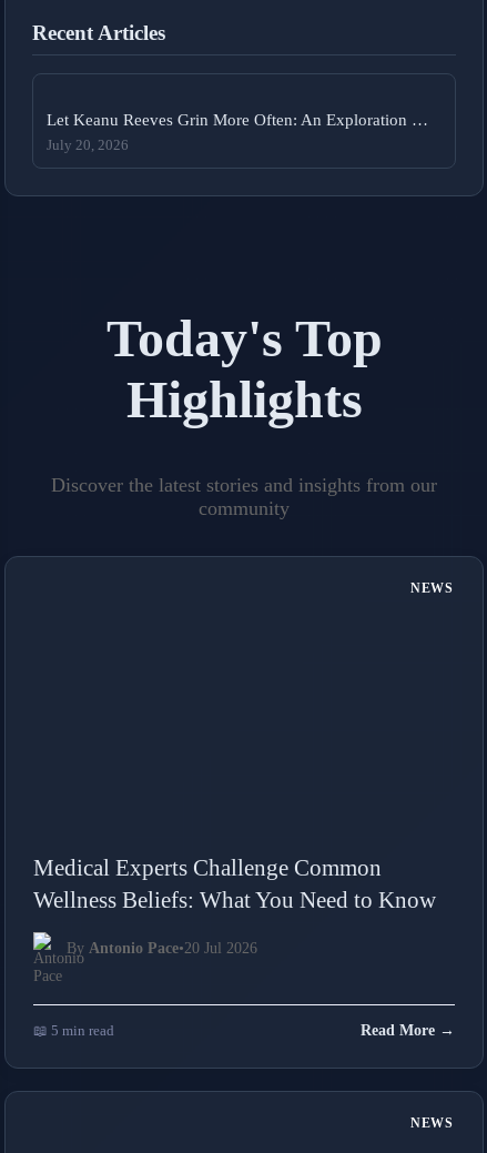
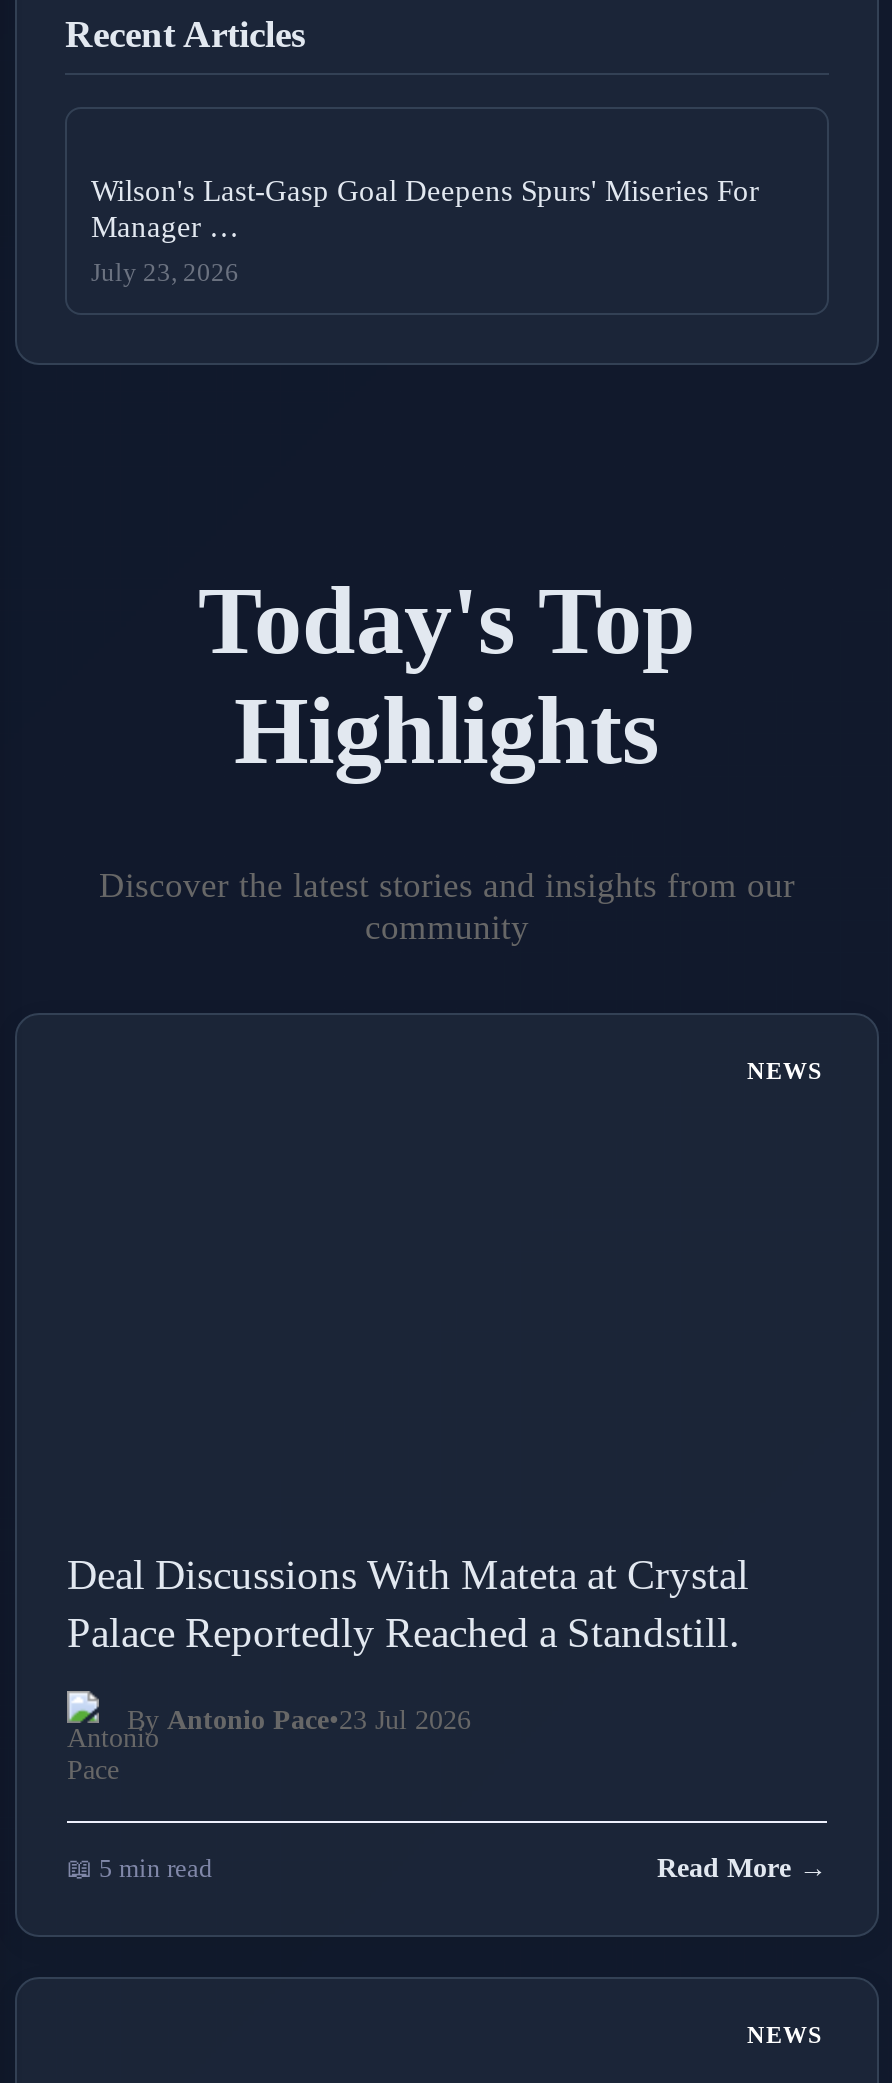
[47,110,428,129] Let Keanu Reeves Grin More Often: An Exploration … -> [91,173,759,243] Wilson's Last-Gasp Goal Deepens Spurs' Miseries For | Manager …
[47,137,129,153] July 20, 2026 -> [91,259,239,287] July 23, 2026
[33,855,436,913] Medical Experts Challenge Common | Wellness Beliefs: What You Need to Know -> [67,1552,749,1656] Deal Discussions With Mateta at Crystal | Palace Reportedly Reached a Standstill.
[67,940,257,957] By Antonio Pace•20 Jul 2026 -> [127,1706,471,1736] By Antonio Pace•23 Jul 2026

